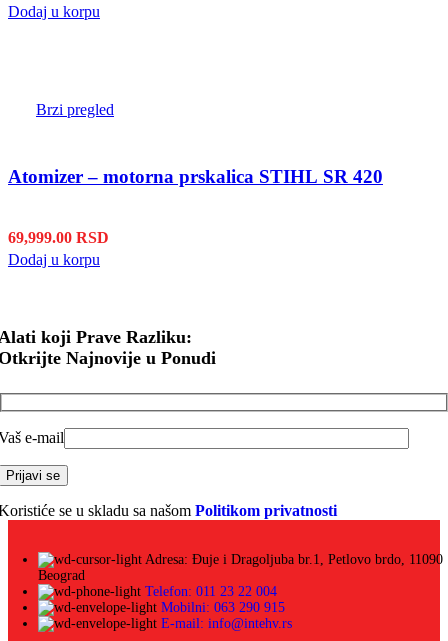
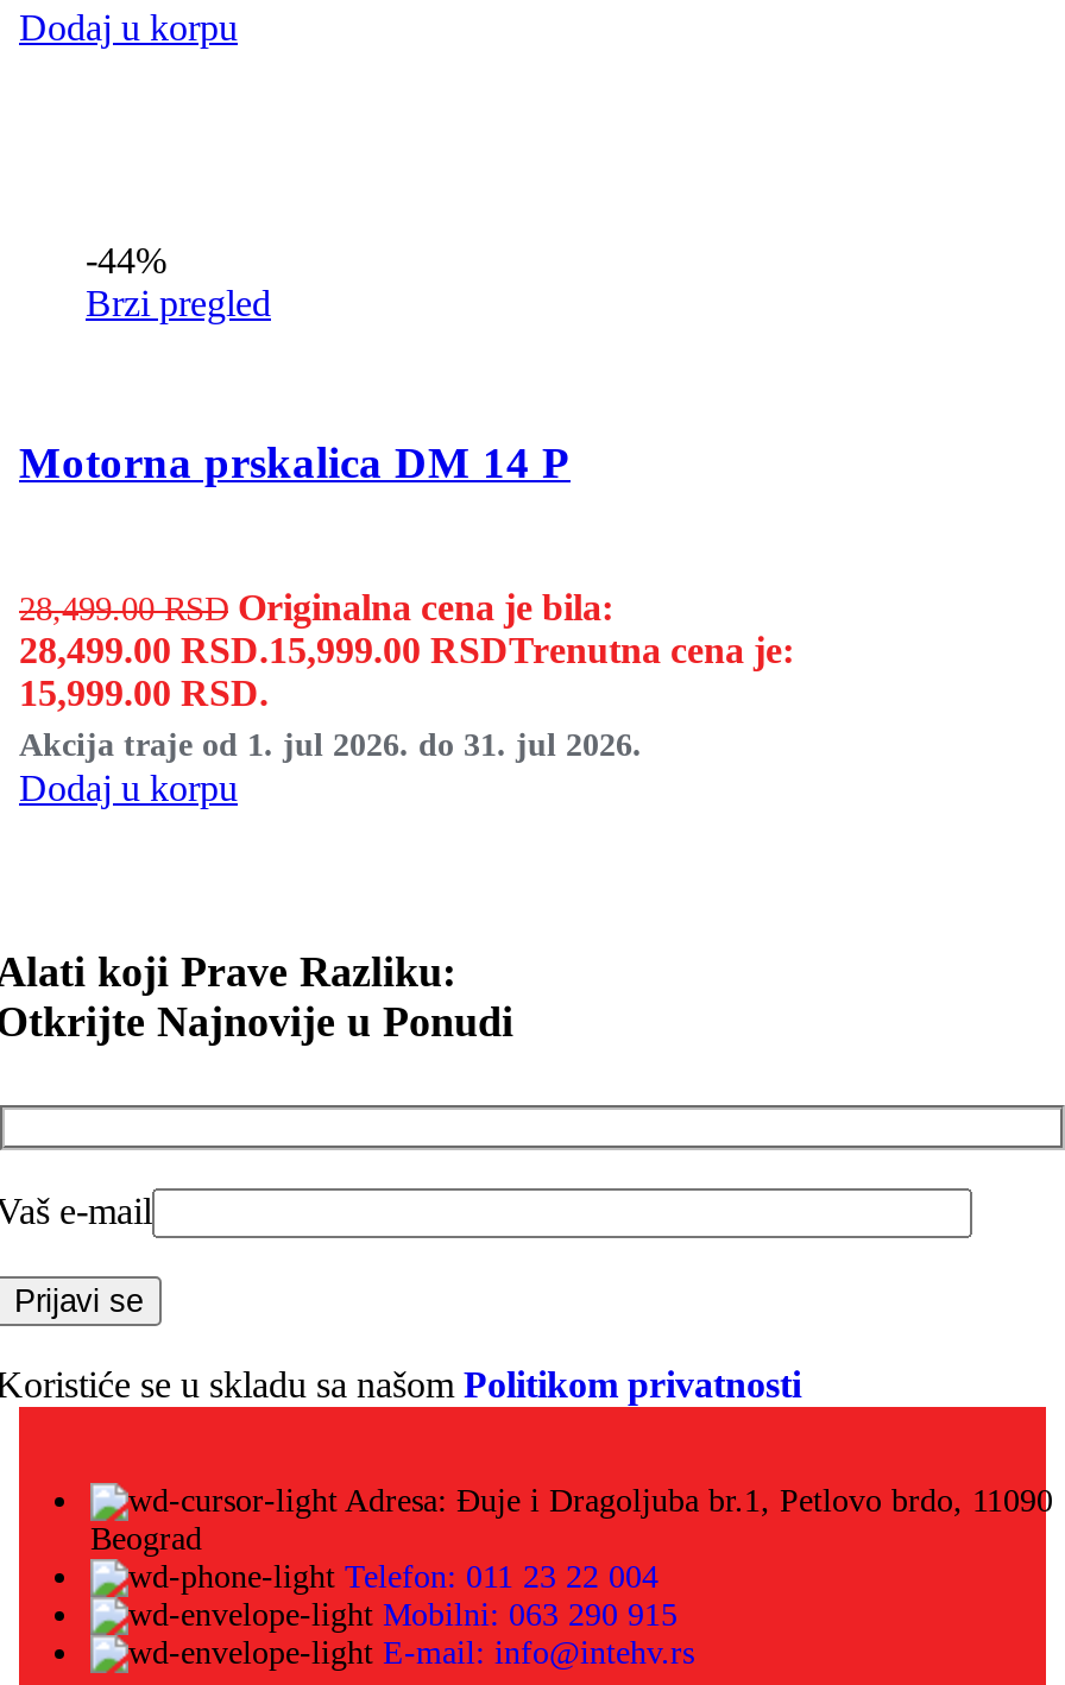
none -> [86,241,166,281] -44%
[8,166,383,187] Atomizer – motorna prskalica STIHL SR 420 -> [19,437,571,487] Motorna prskalica DM 14 P
[8,229,109,246] 69,999.00 RSD -> [19,586,794,762] 28,499.00RSD Originalna cena je bila: | 28,499.00 RSD.15,999.00 RSDTrenutna cena je: | 15,999.00 RSD. | Akcija traje od 1. jul 2026. do 31. jul 2026.

